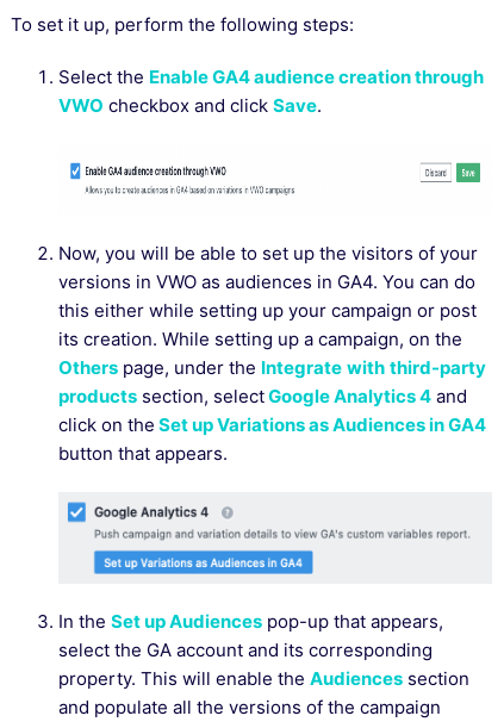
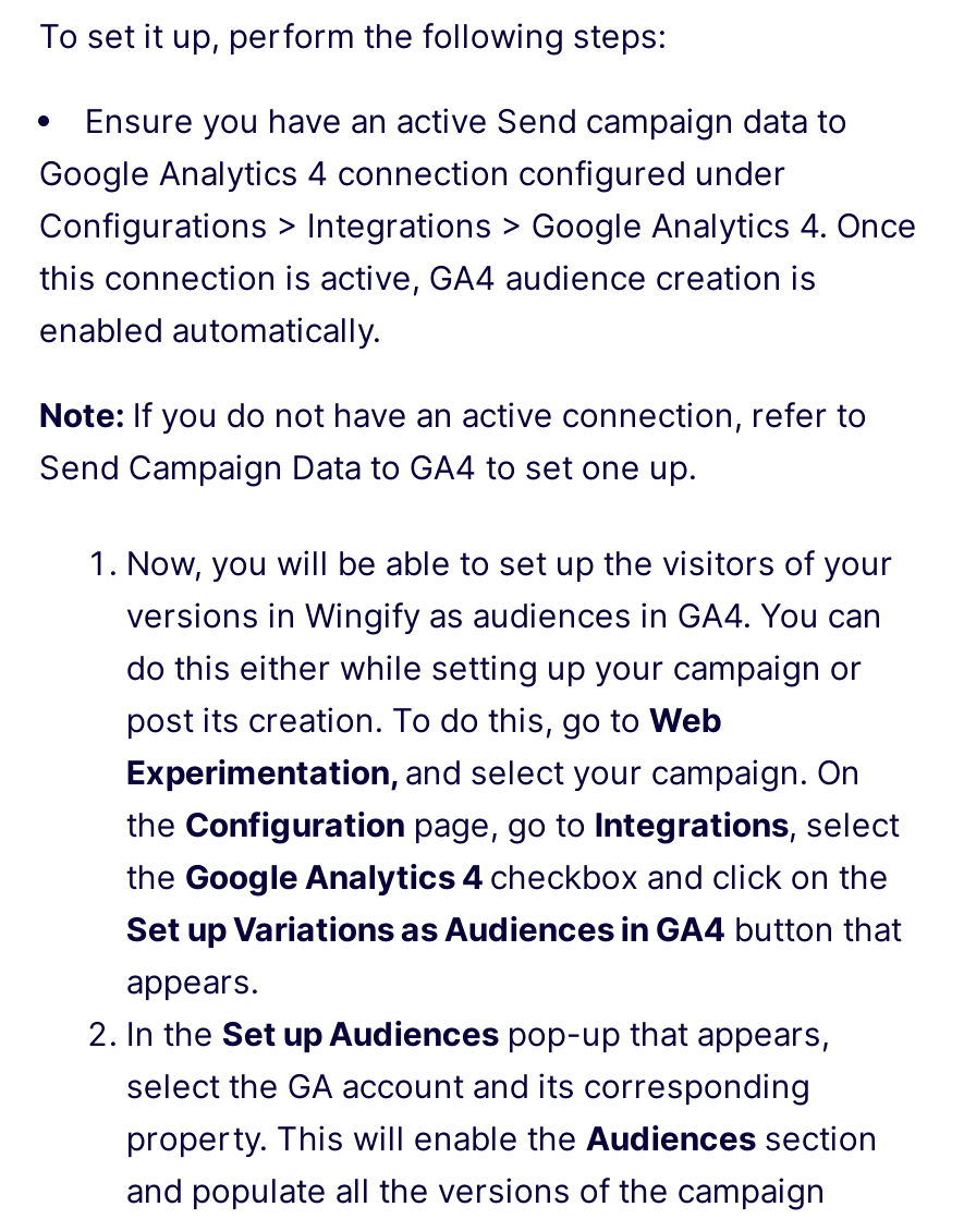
[59,65,484,116] Select the Enable GA4 audience creation through | VWO checkbox and click Save. -> [39,100,917,488] Ensure you have an active Send campaign data to | Google Analytics 4 connection configured under | Configurations > Integrations > Google Analytics 4. Once | this connection is active, GA4 audience creation is | enabled automatically. | Note: If you do not have an active connection, refer to | Send Campaign Data to GA4 to set one up.
moved [59,241,478,264] -> [126,543,893,584]: Now, you will be able to set up the visitors of your
[59,270,487,464] versions in VWO as audiences in GA4. You can do | this either while setting up your campaign or post | its creation. While setting up a campaign, on the | Others page, under the Integrate with third-party | products section, select Google Analytics 4 and | click on the Set up Variations as Audiences in GA4 | button that appears. -> [126,595,902,1002] versions in Wingify as audiences in GA4. You can | do this either while setting up your campaign or | post its creation. To do this, go to Web | Experimentation, and select your campaign. On | the Configuration page, go to Integrations, select | the Google Analytics 4 checkbox and click on the | Set up Variations as Audiences in GA4 button that | appears.

